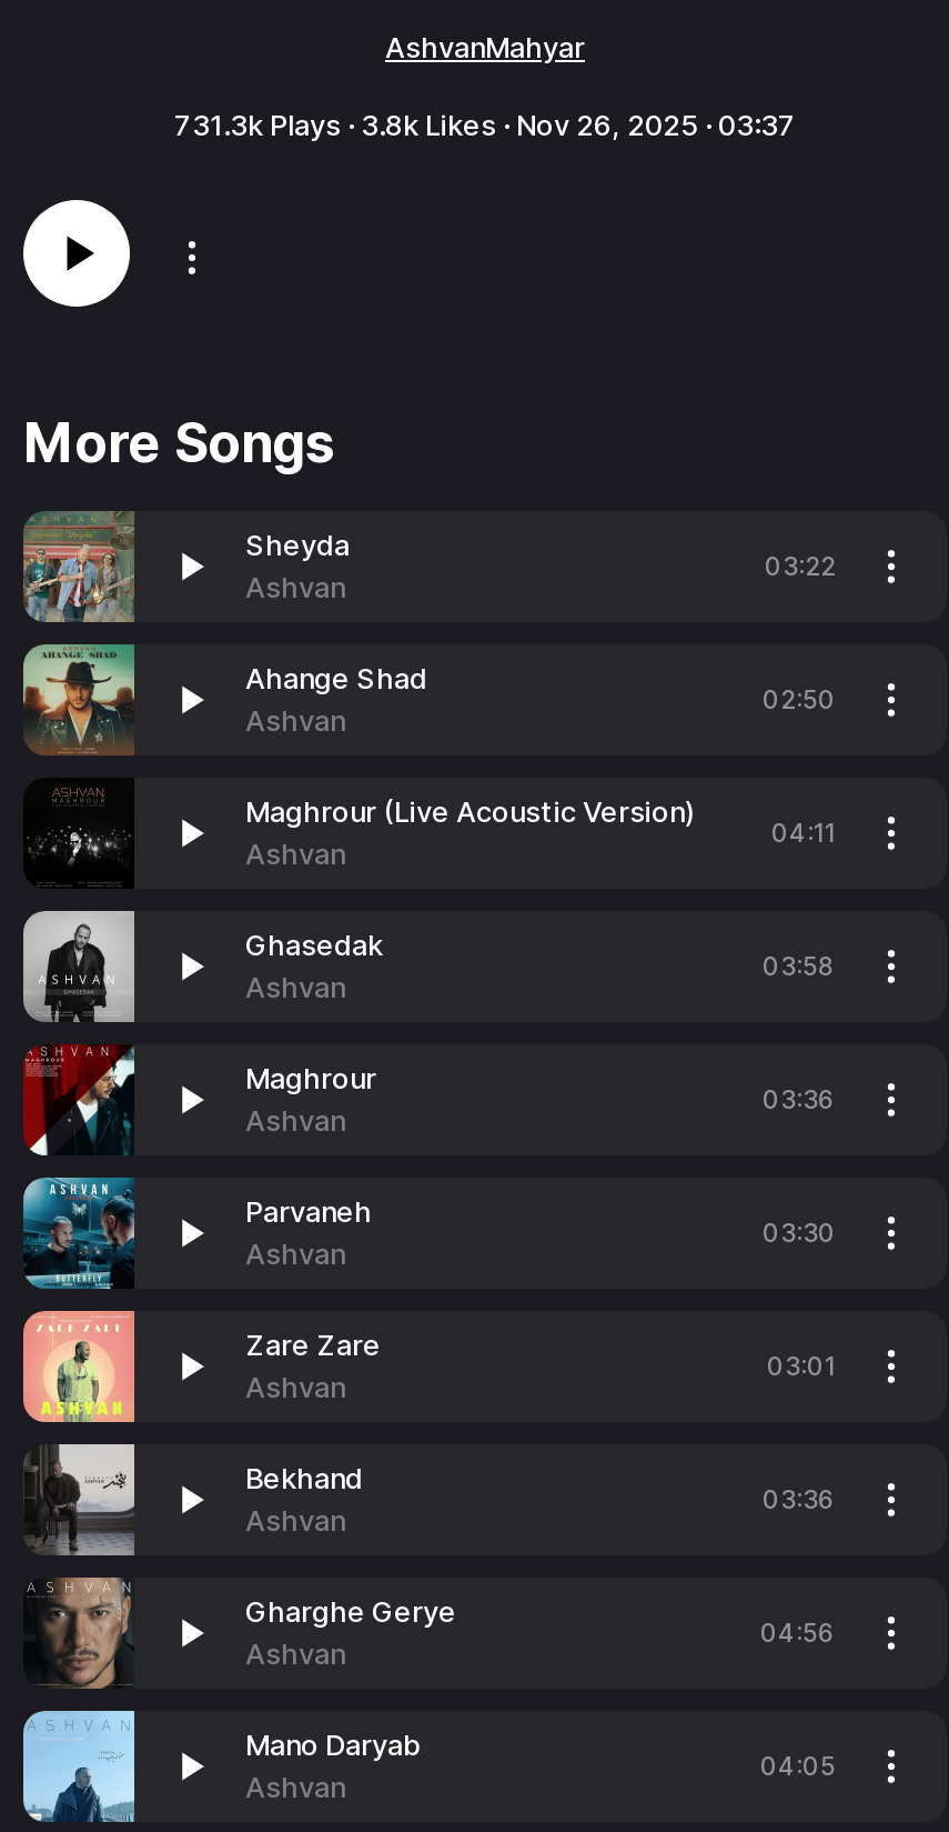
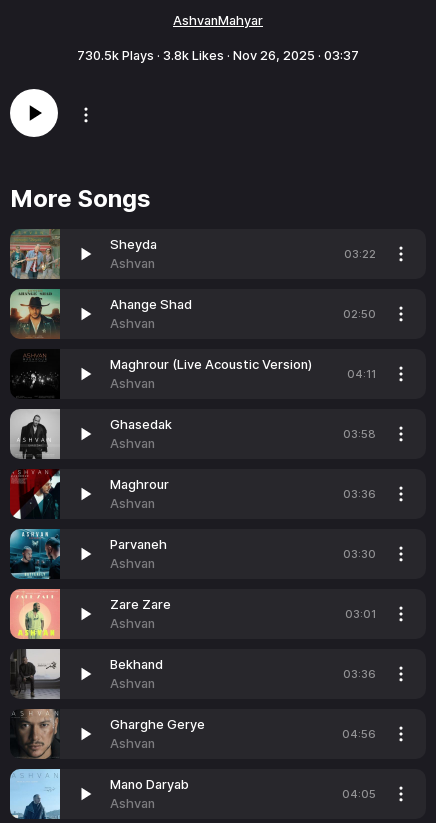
[174,109,796,142] 731.3k Plays · 3.8k Likes · Nov 26, 2025 · 03:37 -> [77,48,359,63] 730.5k Plays · 3.8k Likes · Nov 26, 2025 · 03:37

